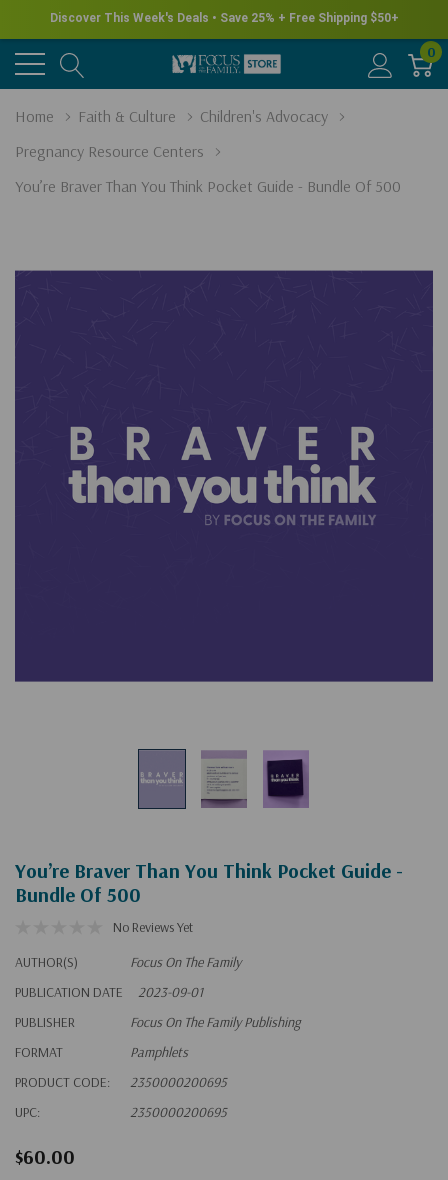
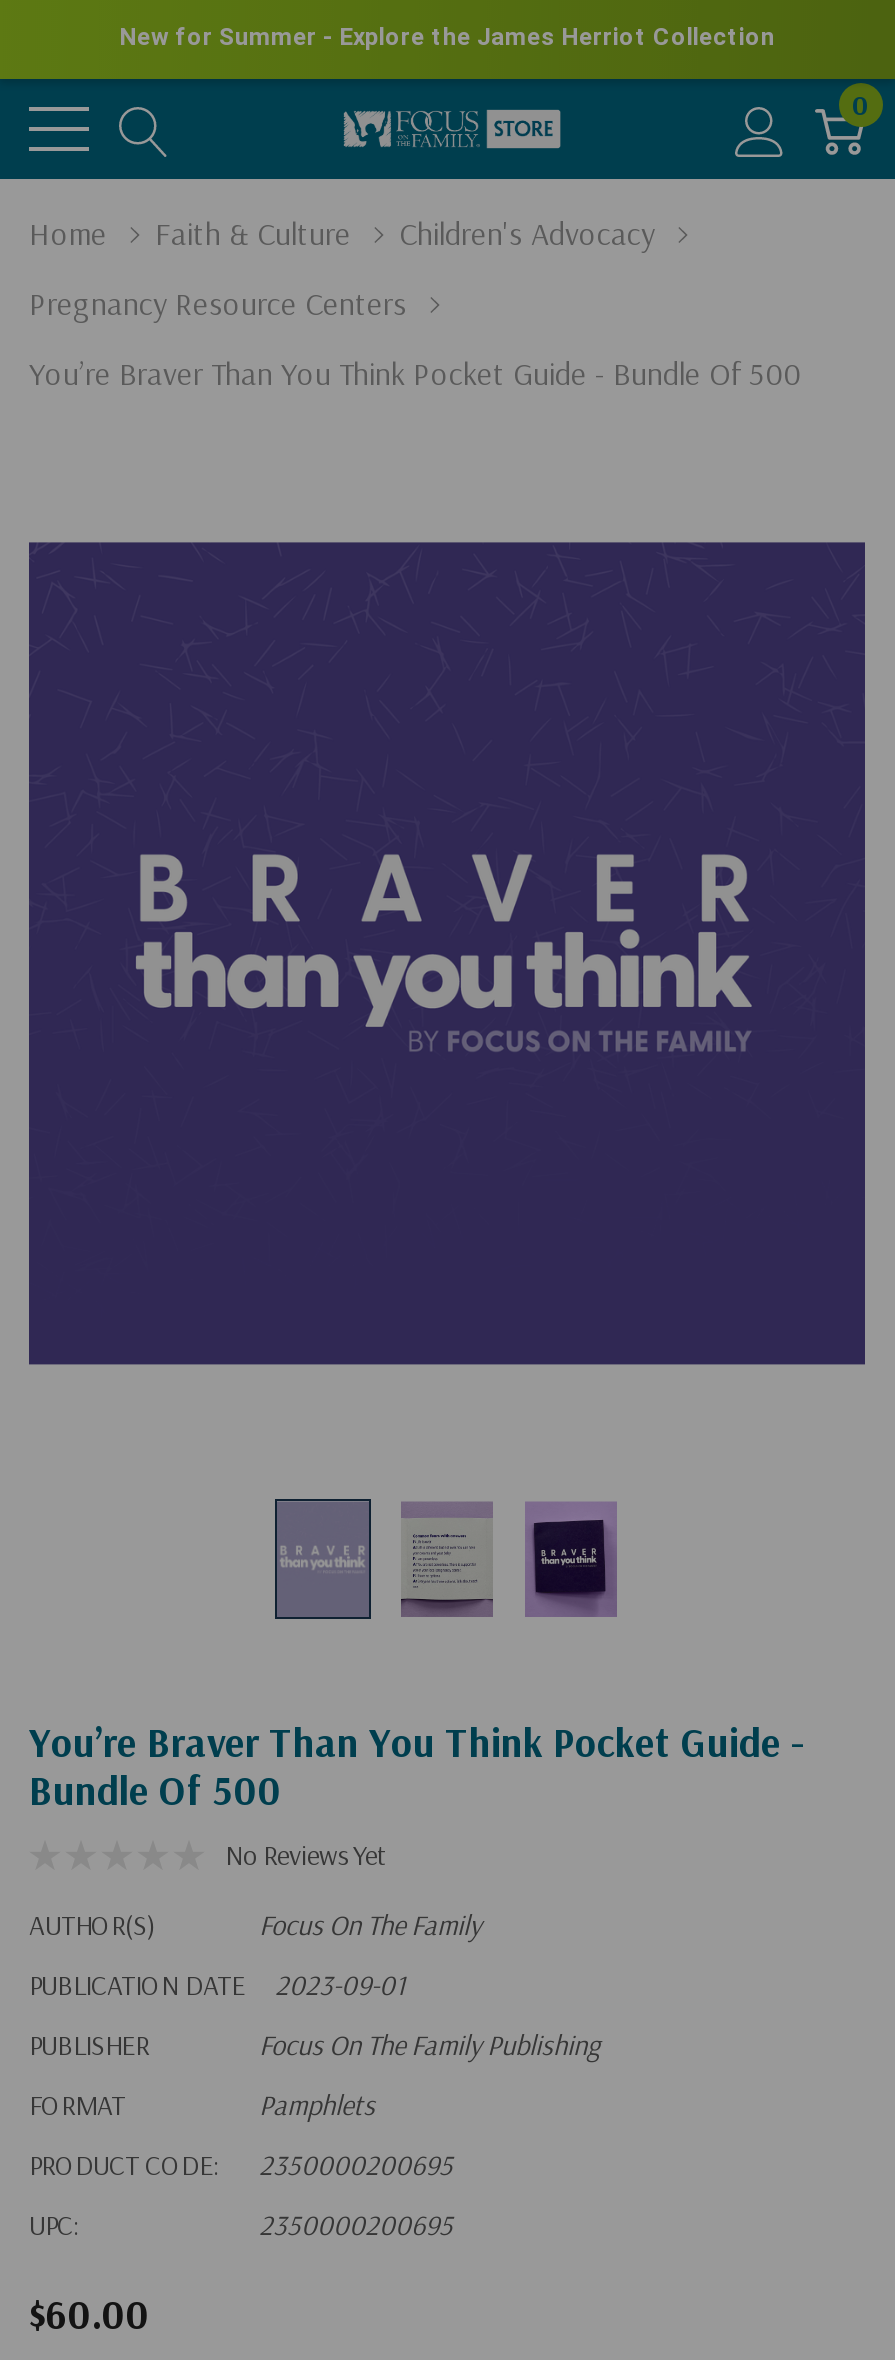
[49,11,398,25] Discover This Week's Deals • Save 25% + Free Shipping $50+ -> [119,23,775,51] New for Summer - Explore the James Herriot Collection

